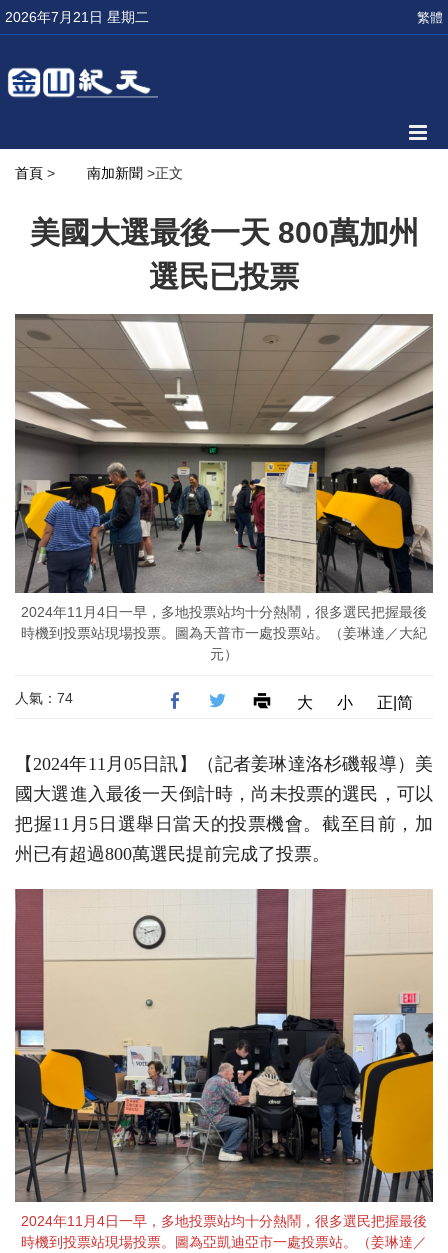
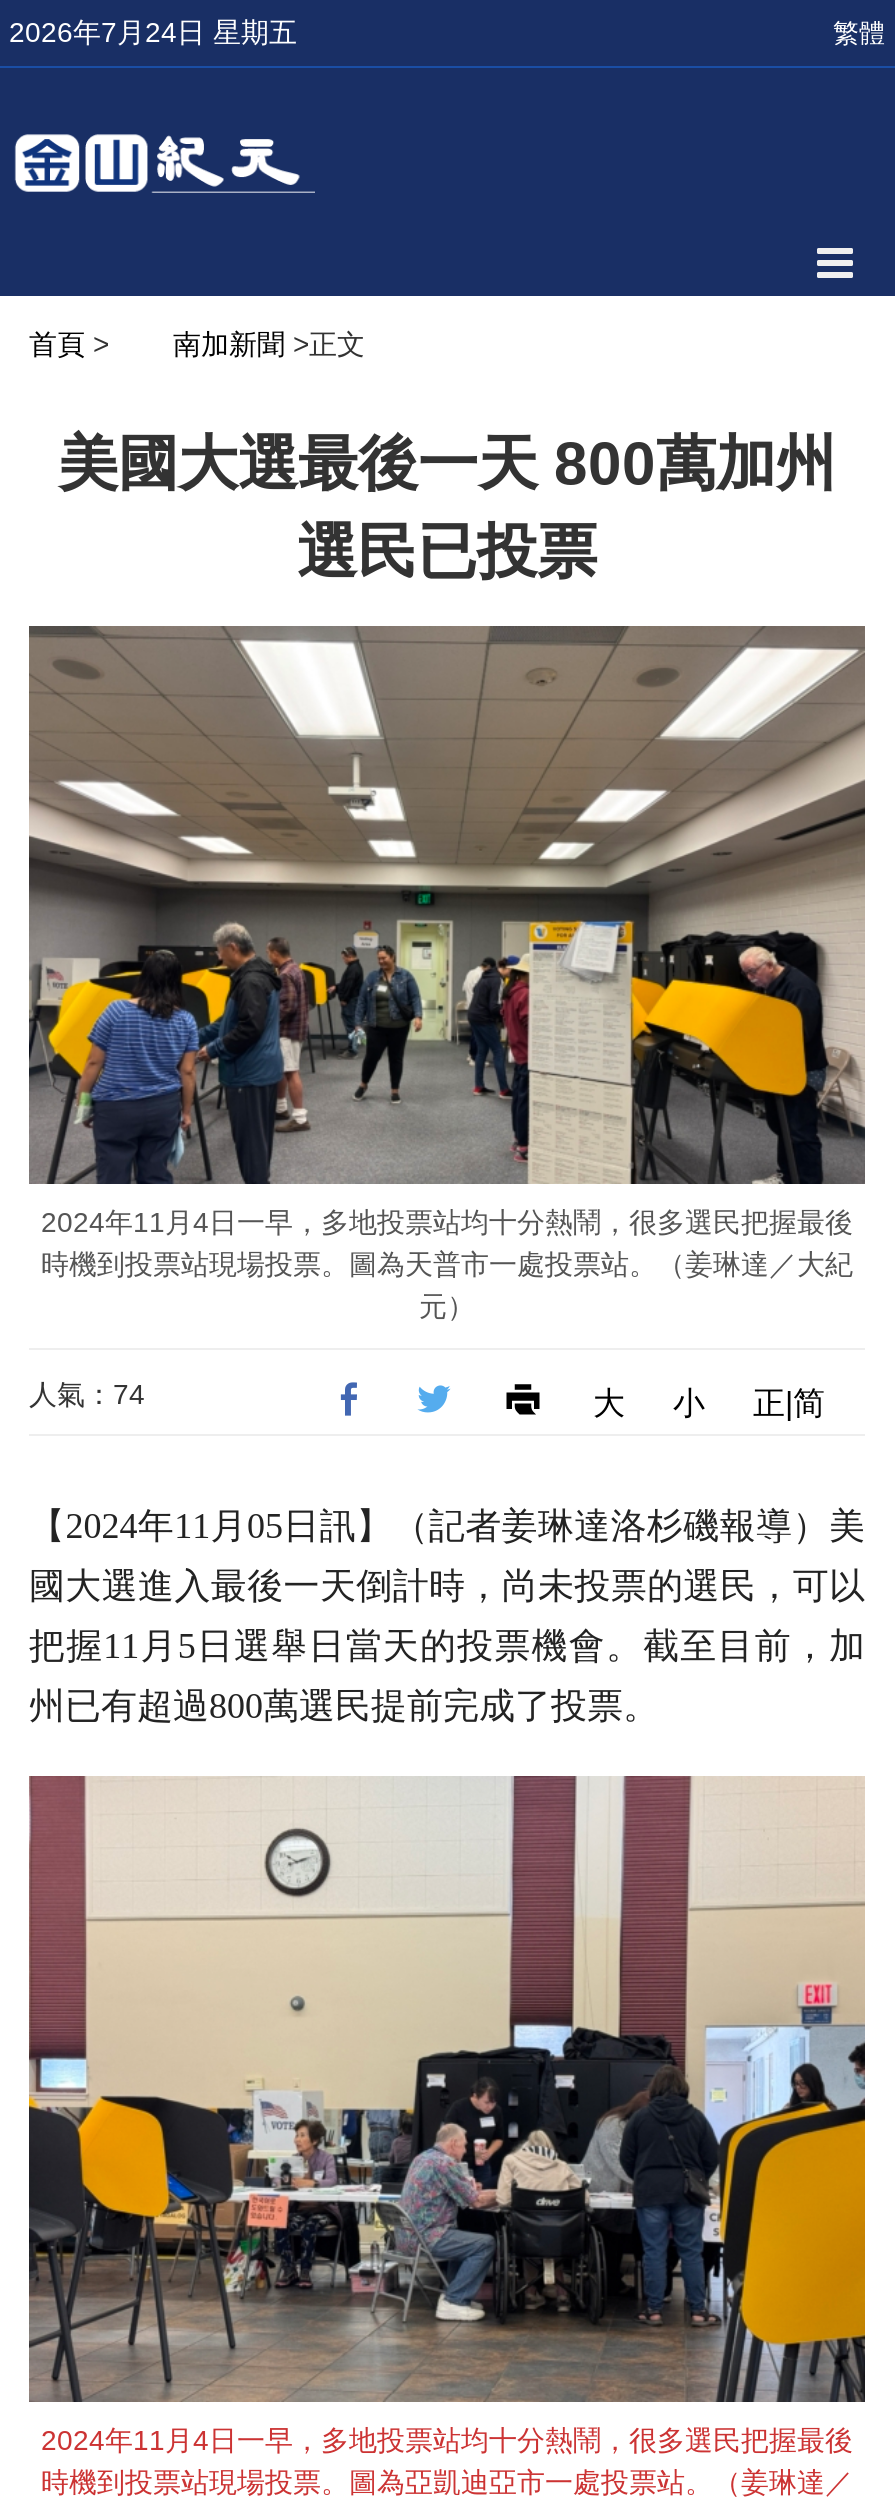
[5,9,149,25] 2026年7月21日 星期二 -> [9,16,297,48] 2026年7月24日 星期五

